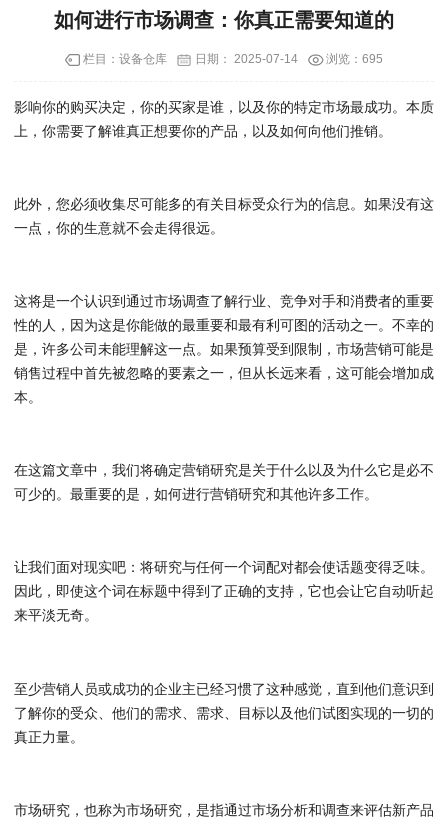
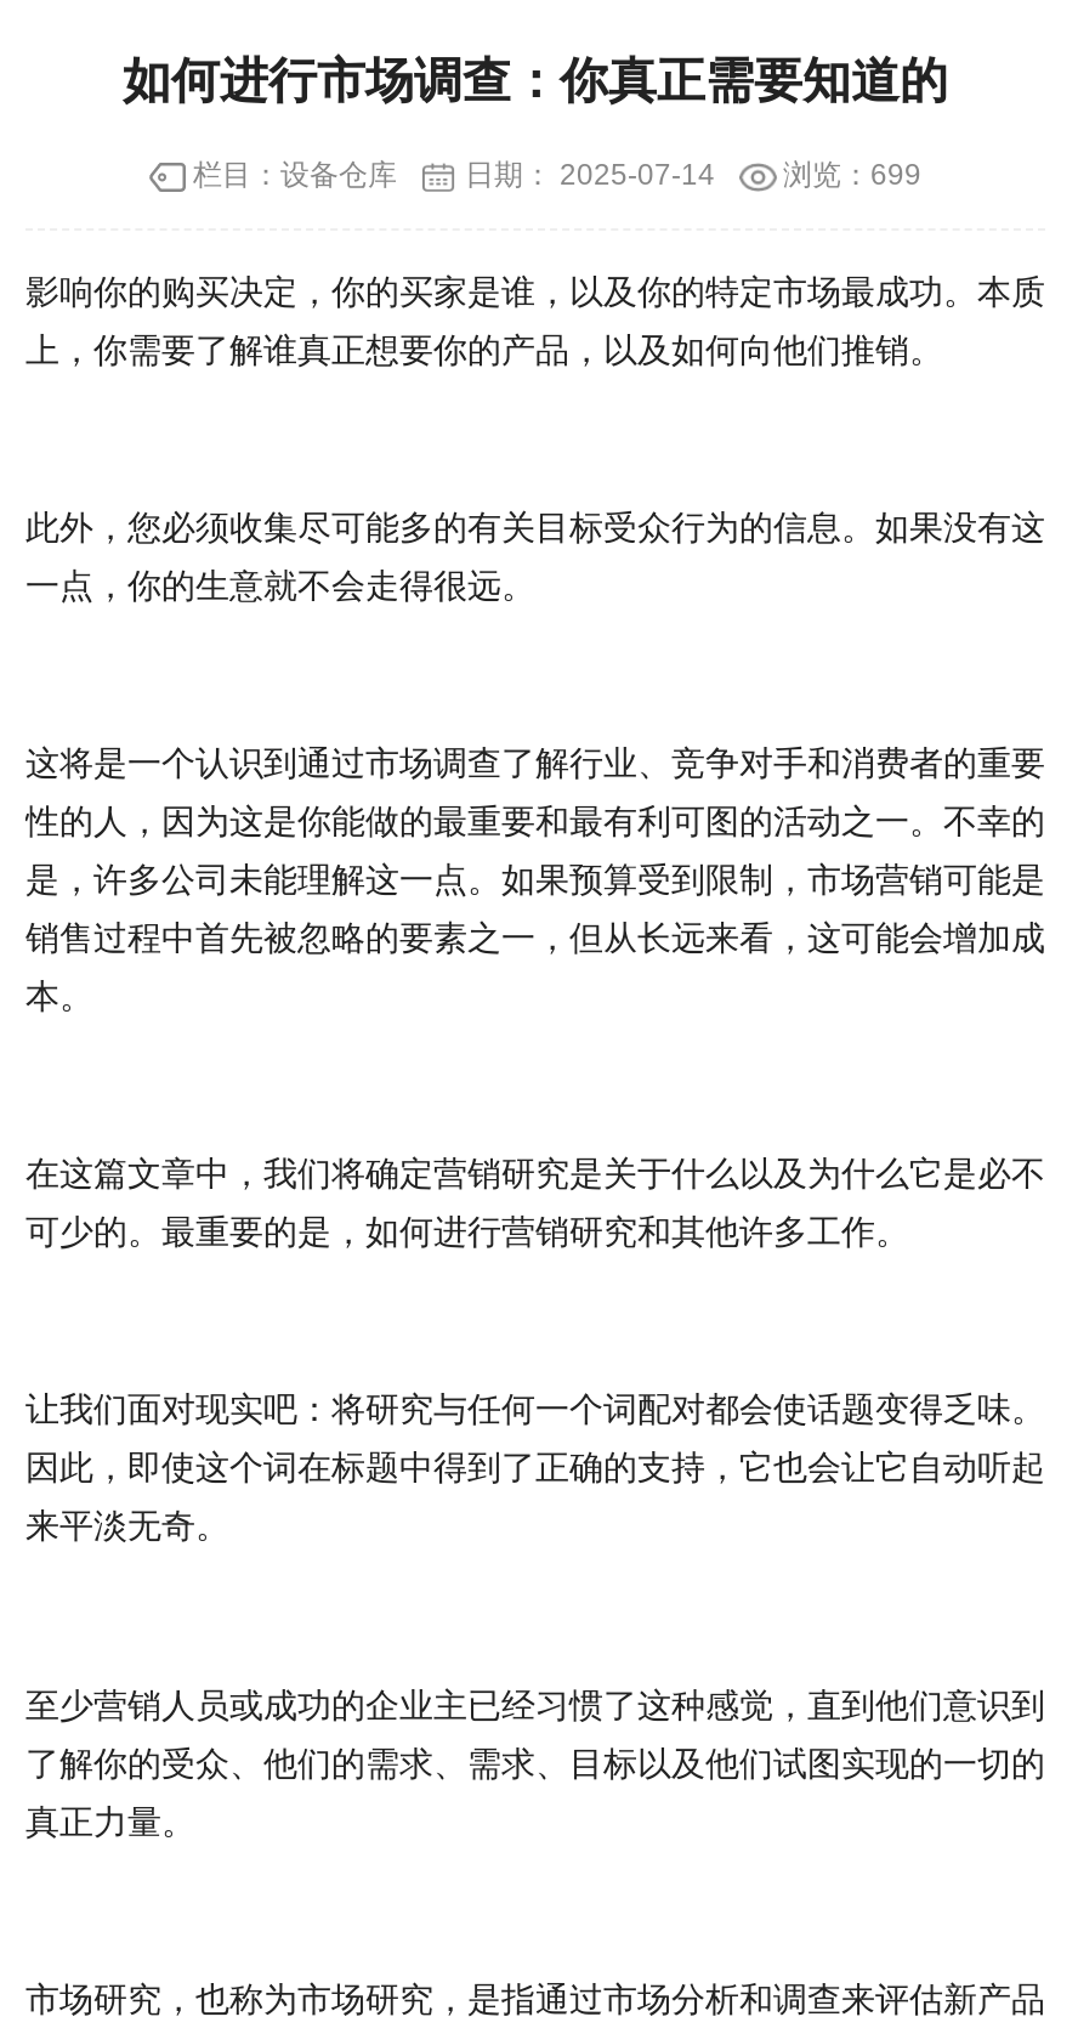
[83,52,383,66] 栏目：设备仓库 日期：2025-07-14 浏览：695 -> [193,159,921,193] 栏目：设备仓库 日期：2025-07-14 浏览：699

